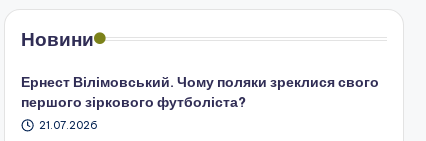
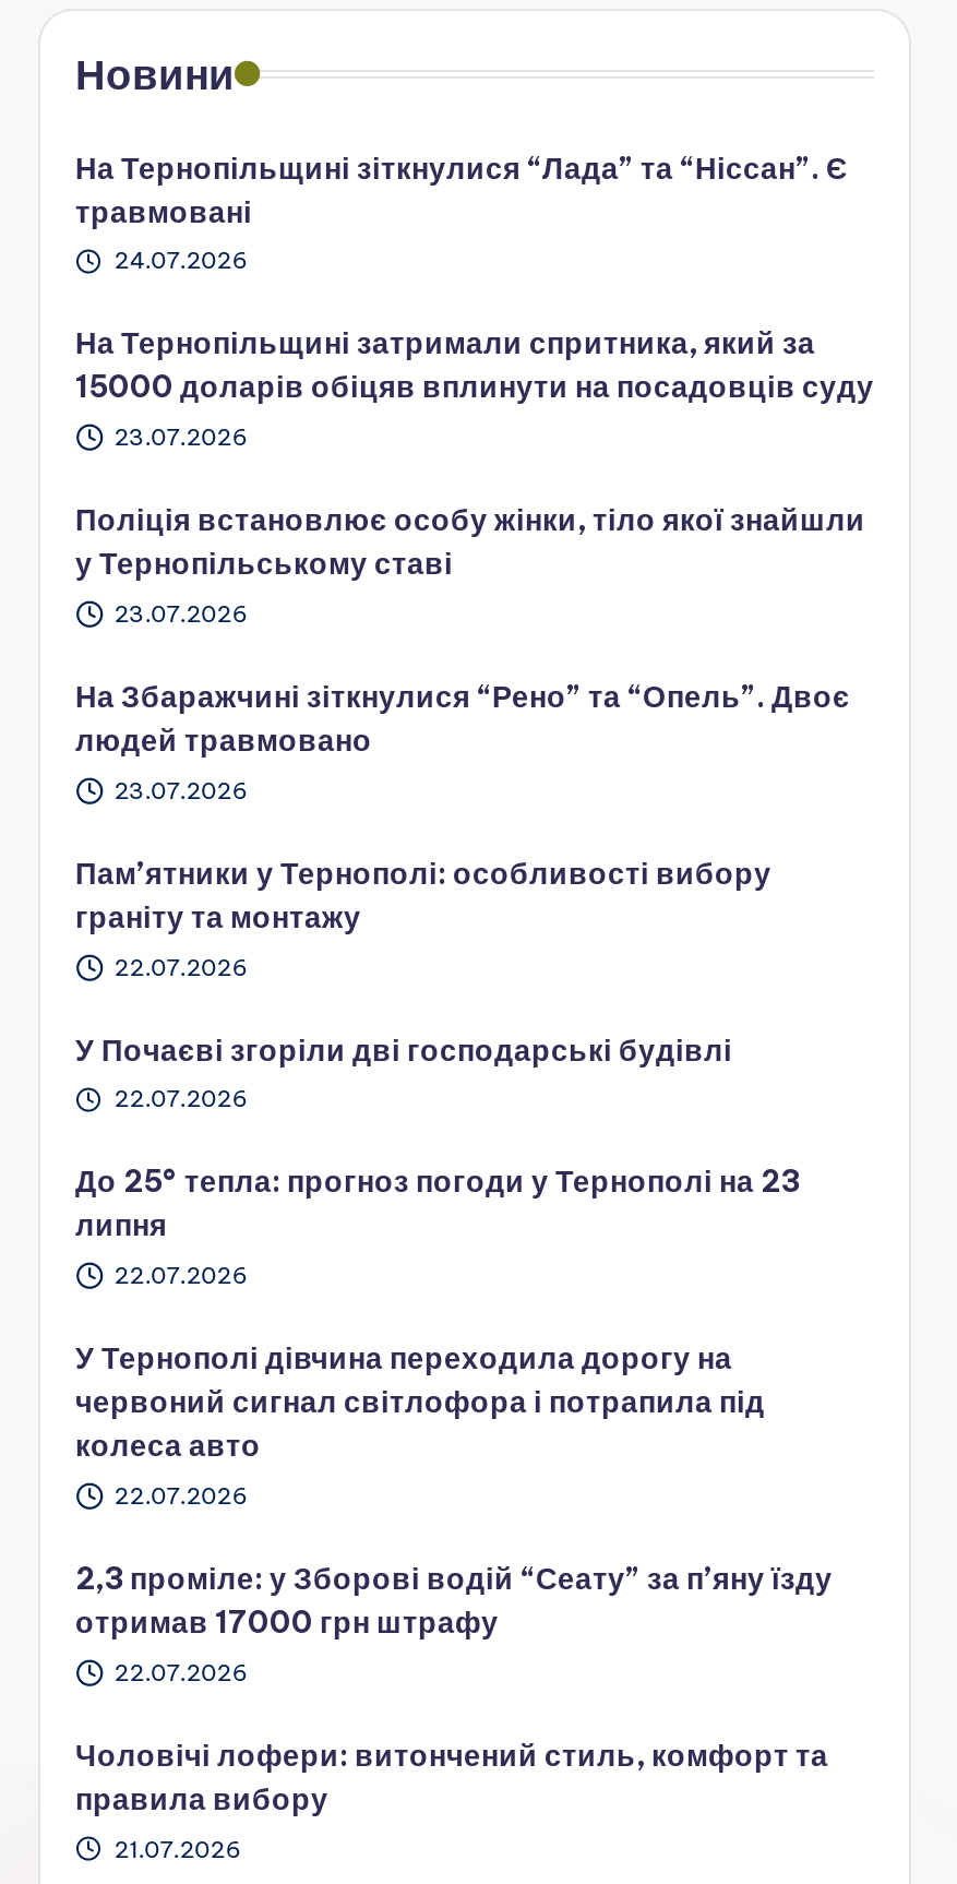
[21,73,379,111] Ернест Вілімовський. Чому поляки зреклися свого | першого зіркового футболіста? -> [75,148,874,1818] На Тернопільщині зіткнулися “Лада” та “Ніссан”. Є | травмовані | 24.07.2026 | На Тернопільщині затримали спритника, який за | 15000 доларів обіцяв вплинути на посадовців суду | 23.07.2026 | Поліція встановлює особу жінки, тіло якої знайшли | у Тернопільському ставі | 23.07.2026 | На Збаражчині зіткнулися “Рено” та “Опель”. Двоє | людей травмовано | 23.07.2026 | Пам’ятники у Тернополі: особливості вибору | граніту та монтажу | 22.07.2026 | У Почаєві згоріли дві господарські будівлі | 22.07.2026 | До 25° тепла: прогноз погоди у Тернополі на 23 | липня | 22.07.2026 | У Тернополі дівчина переходила дорогу на | червоний сигнал світлофора і потрапила під | колеса авто | 22.07.2026 | 2,3 проміле: у Зборові водій “Сеату” за п’яну їзду | отримав 17000 грн штрафу | 22.07.2026 | Чоловічі лофери: витончений стиль, комфорт та | правила вибору

